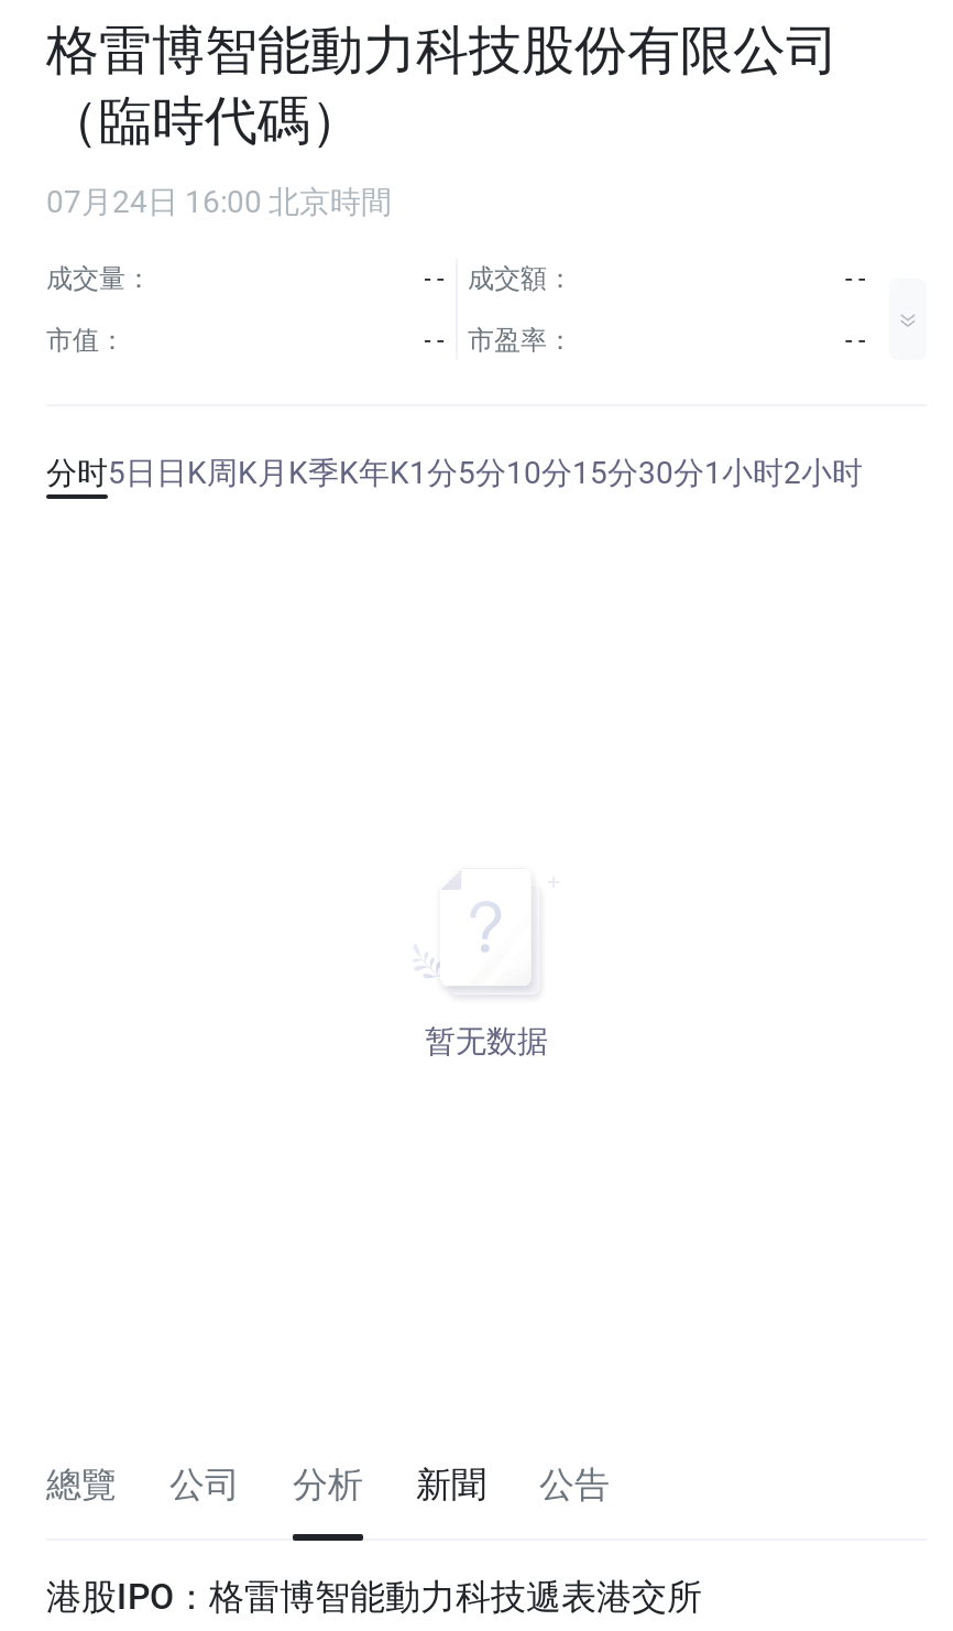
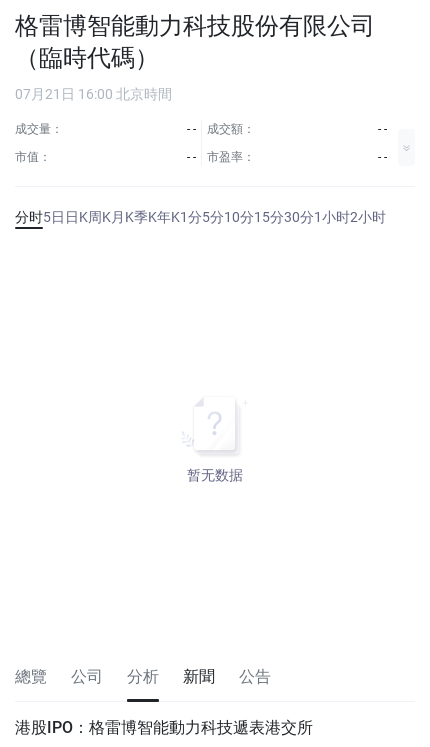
[46,185,392,220] 07月24日 16:00 北京時間 -> [15,86,172,102] 07月21日 16:00 北京時間

